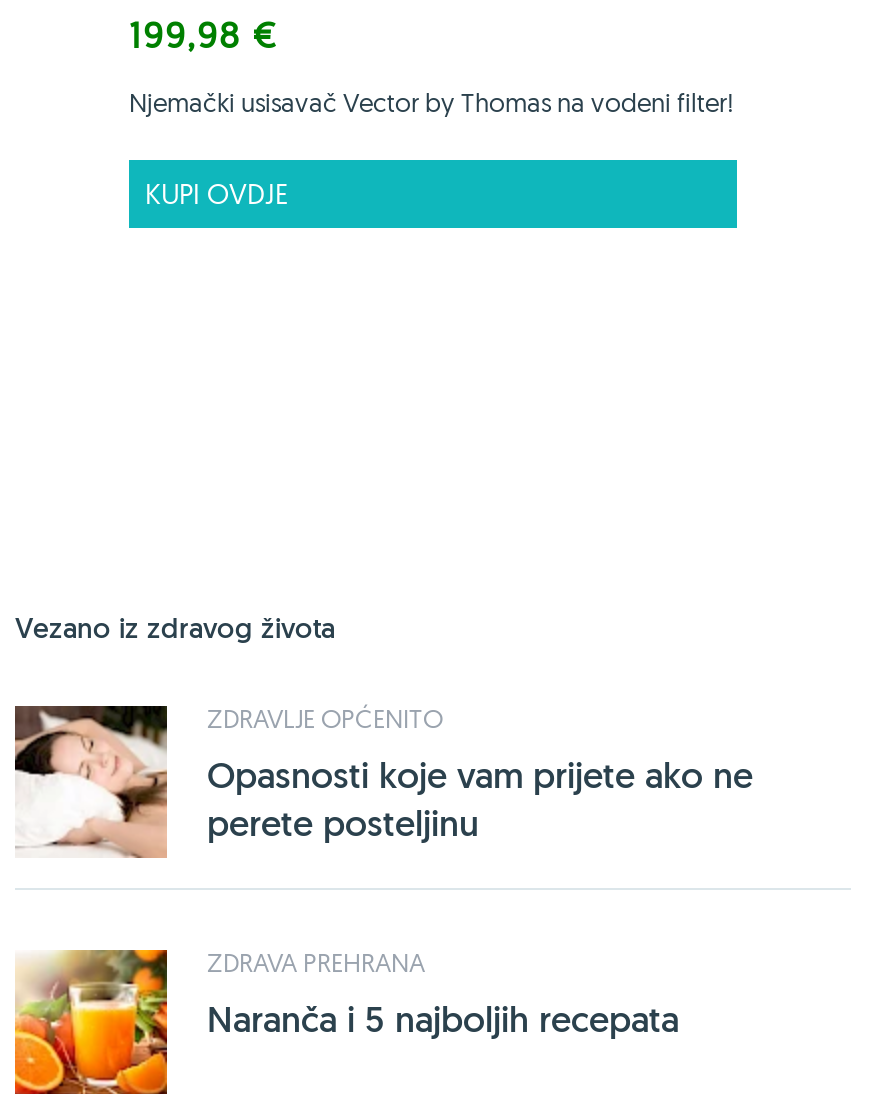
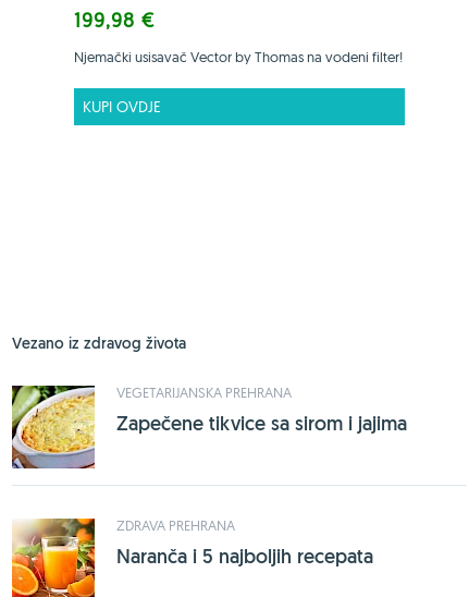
[13,702,753,858] [image] | ZDRAVLJE OPĆENITO | Opasnosti koje vam prijete ako ne | perete posteljinu -> [11,383,407,470] [image] | VEGETARIJANSKA PREHRANA | Zapečene tikvice sa sirom i jajima

